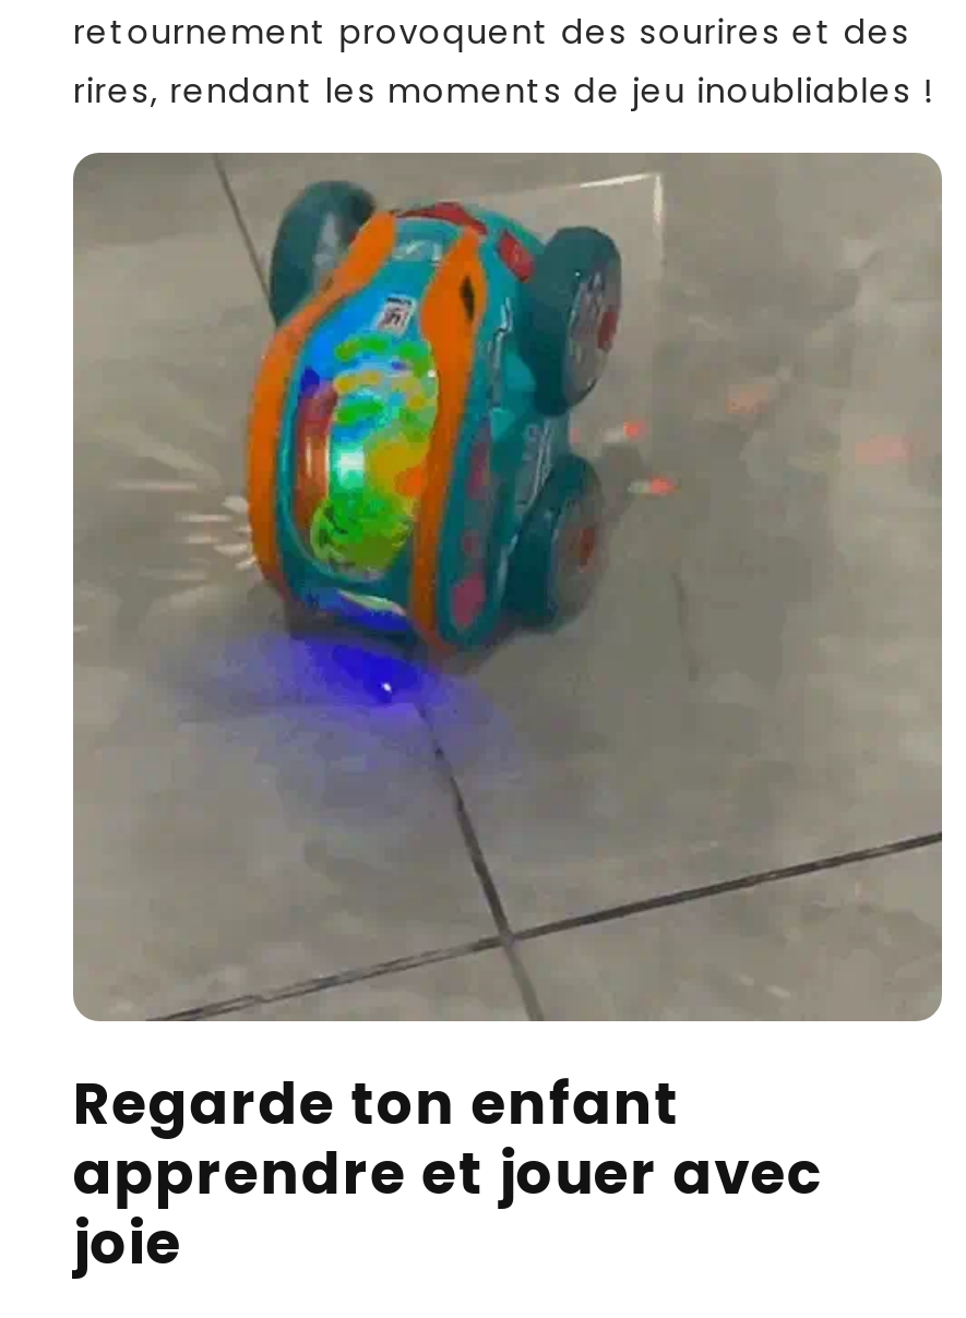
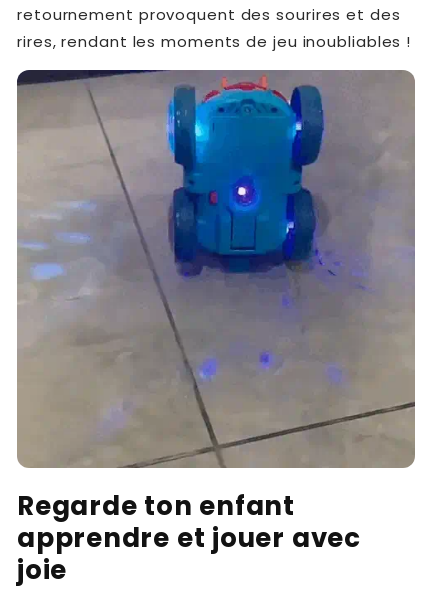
[73,151,942,1021] [image] -> [17,69,414,468] [image]

